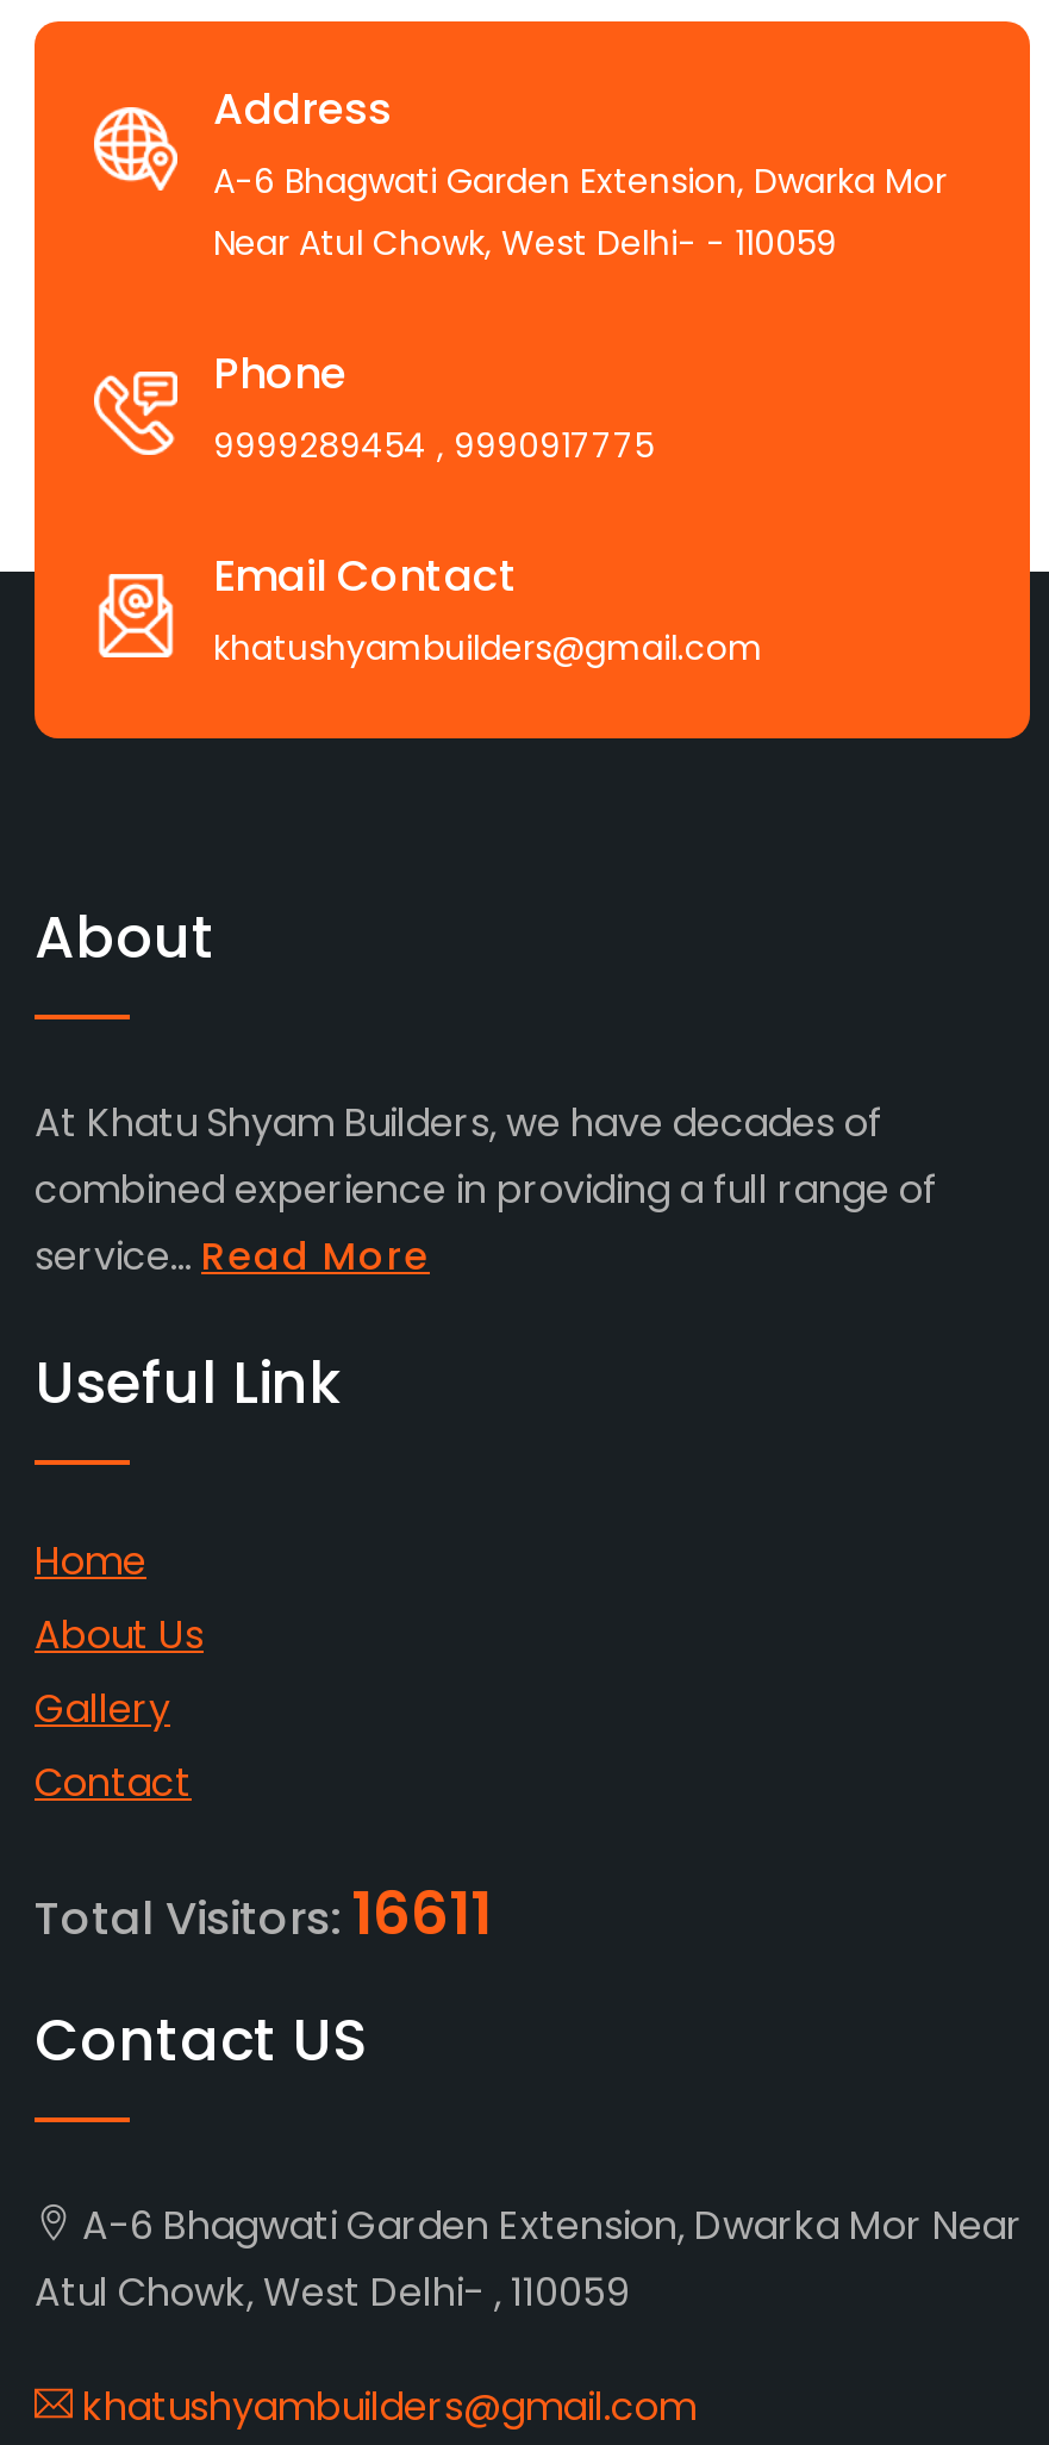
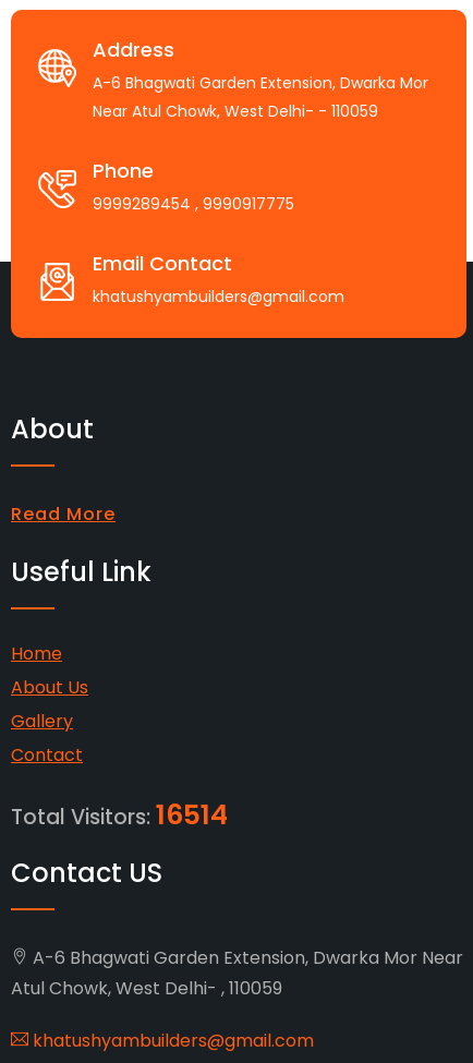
[35,1096,937,1284] At Khatu Shyam Builders, we have decades of | combined experience in providing a full range of | service... Read More -> [11,502,116,527] Read More
[35,1872,492,1956] Total Visitors: 16611 -> [11,796,228,834] Total Visitors: 16514

